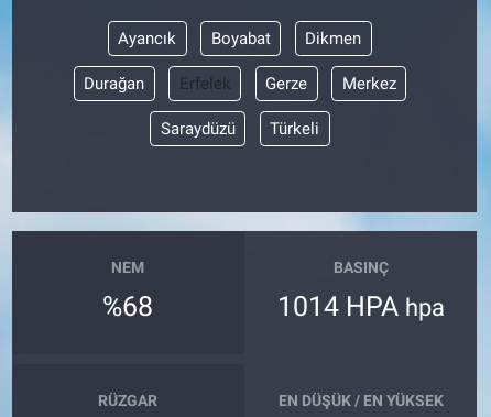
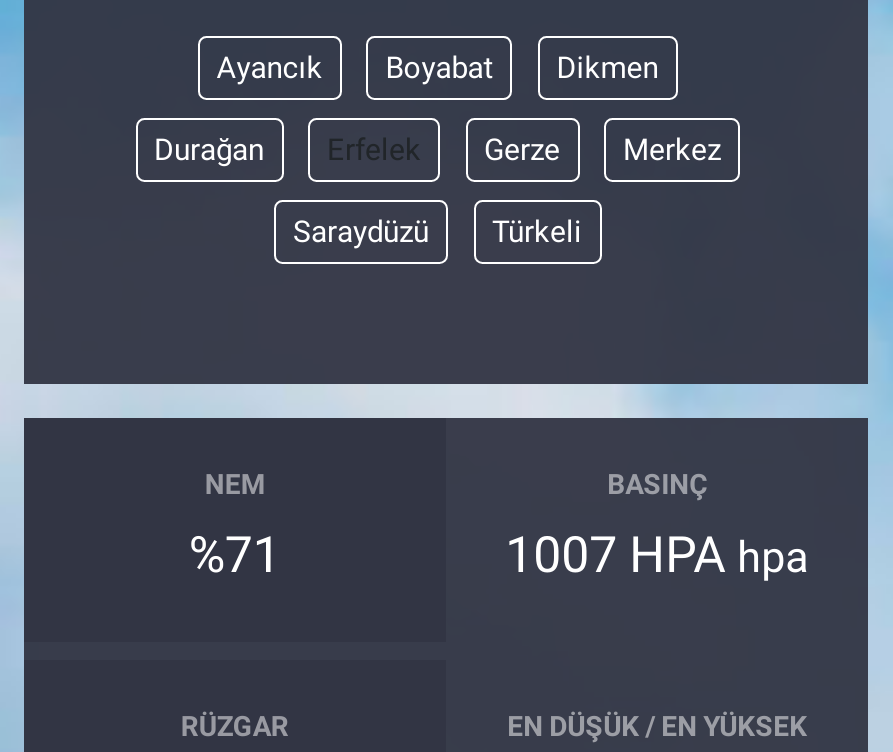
[103,290,153,322] %68 -> [189,525,281,583] %71
[277,290,444,322] 1014 HPA hpa -> [505,525,809,583] 1007 HPA hpa

